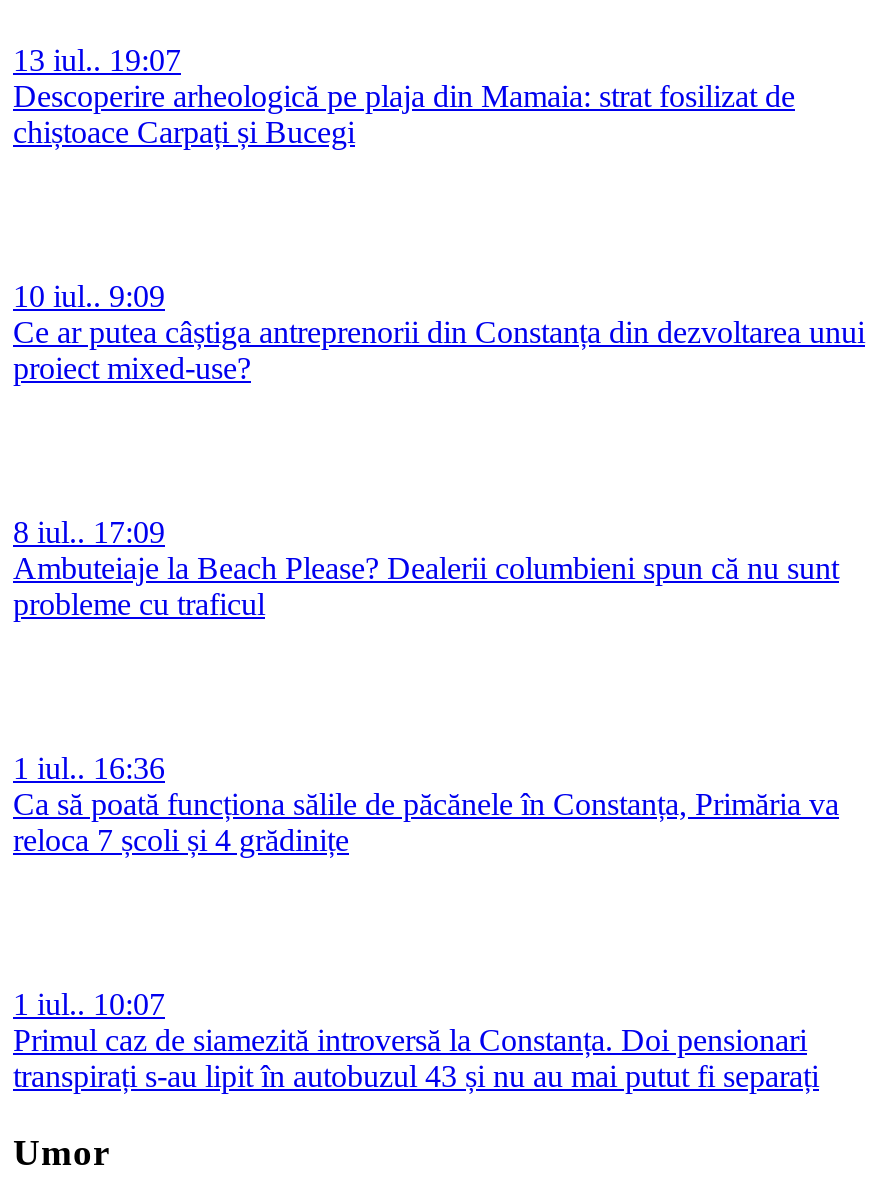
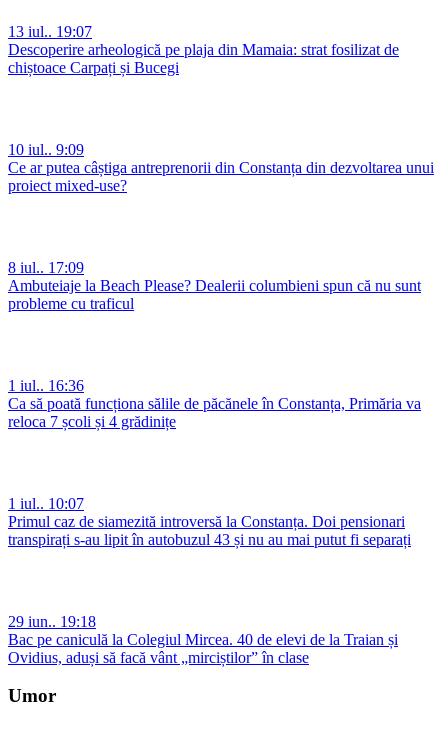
none -> [8,612,398,665] 29 iun.. 19:18 | Bac pe caniculă la Colegiul Mircea. 40 de elevi de la Traian și | Ovidius, aduși să facă vânt „mirciștilor” în clase

